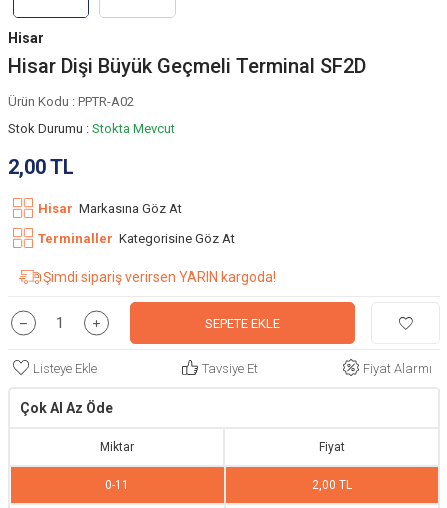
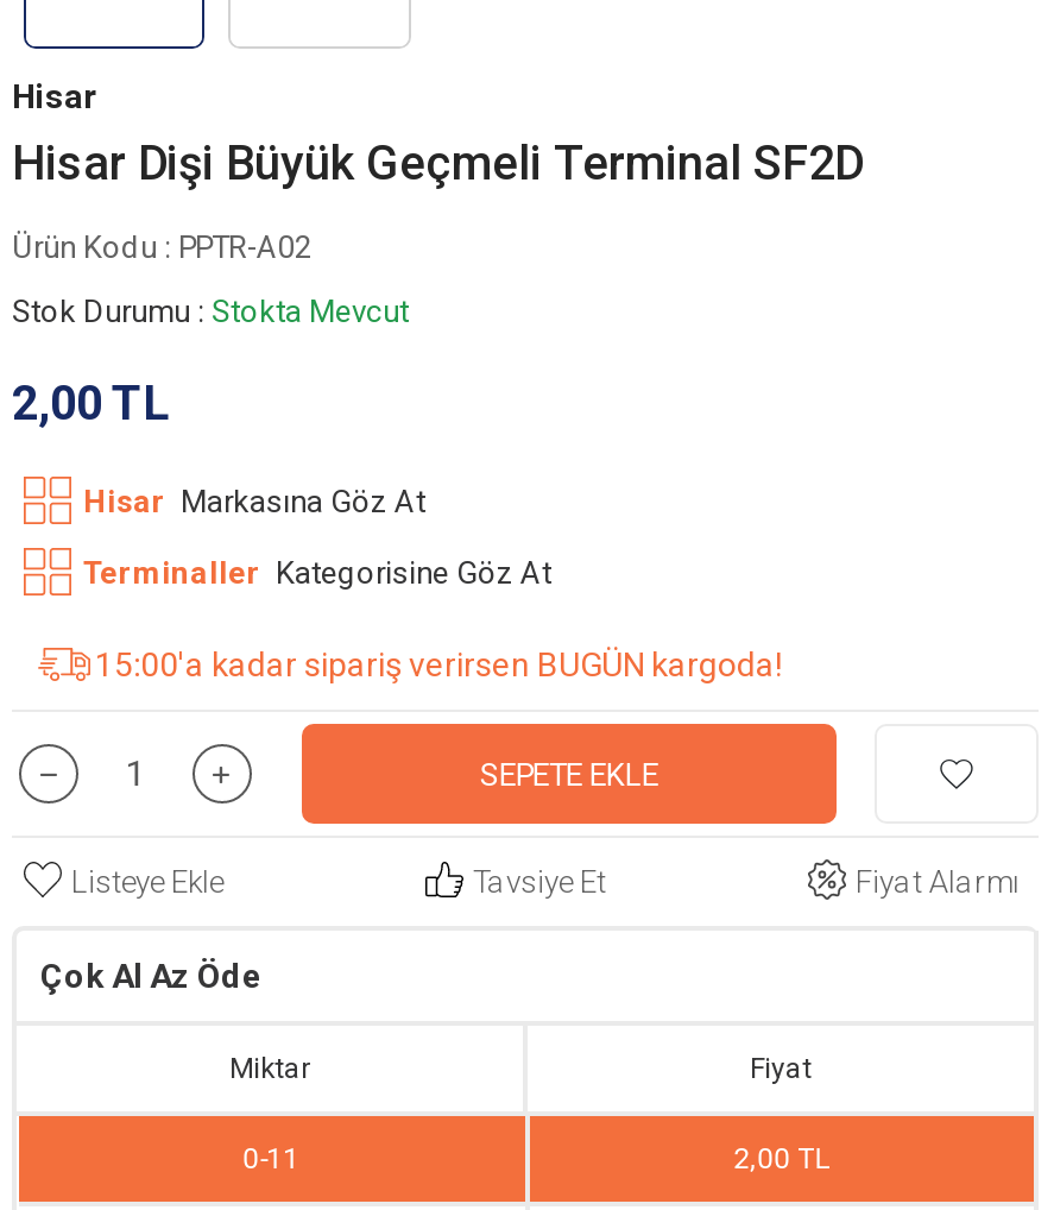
[43,269,276,285] Şimdi sipariş verirsen YARIN kargoda! -> [95,645,782,683] 15:00'a kadar sipariş verirsen BUGÜN kargoda!

